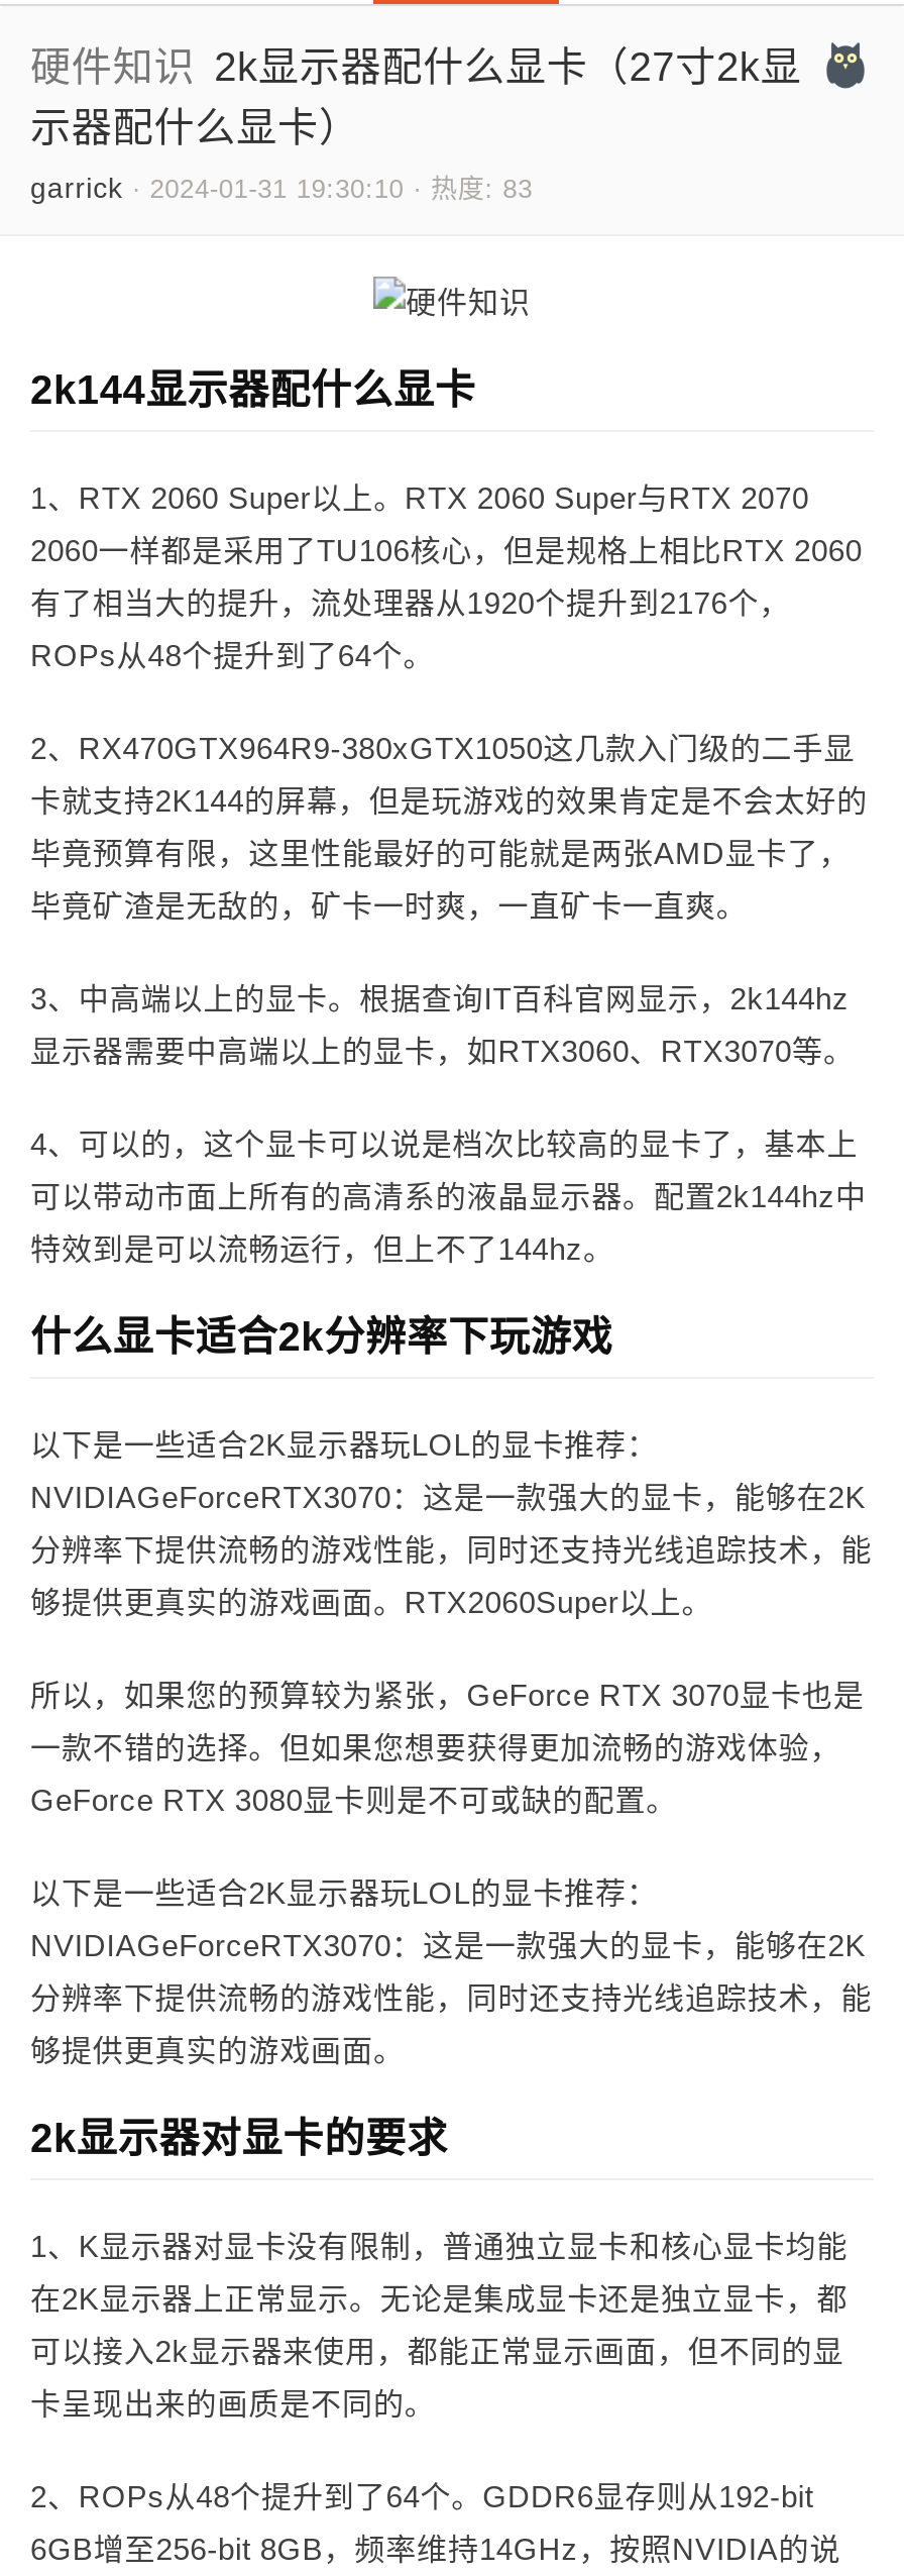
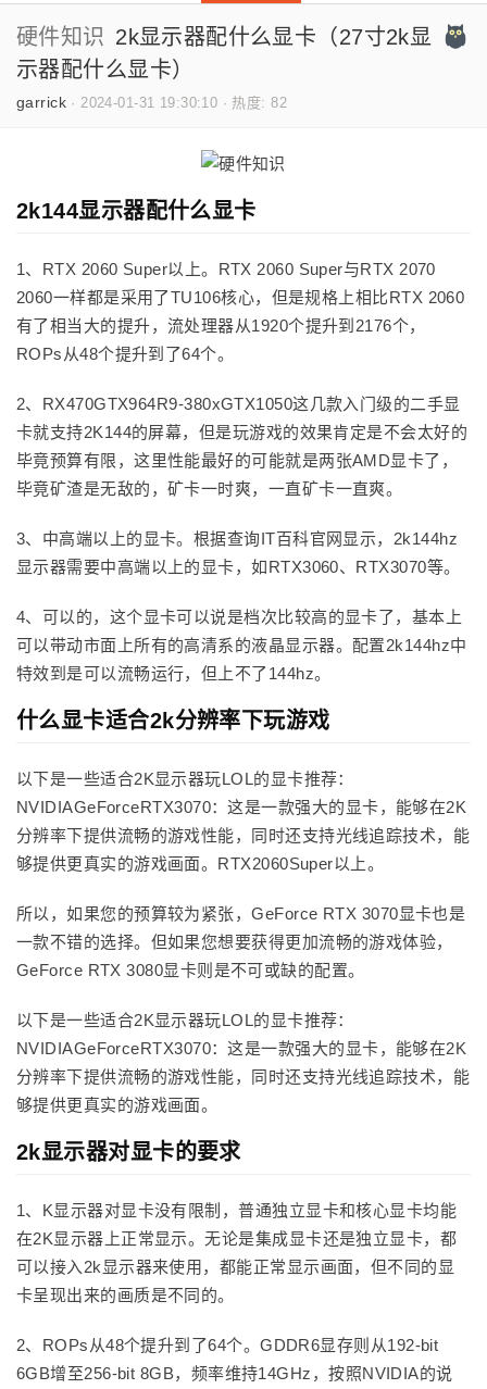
[30,172,533,204] garrick · 2024-01-31 19:30:10 ·热度: 83 -> [16,93,287,111] garrick · 2024-01-31 19:30:10 ·热度: 82

